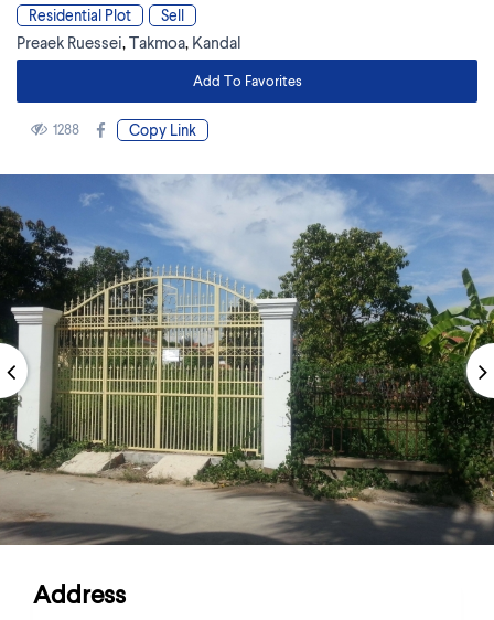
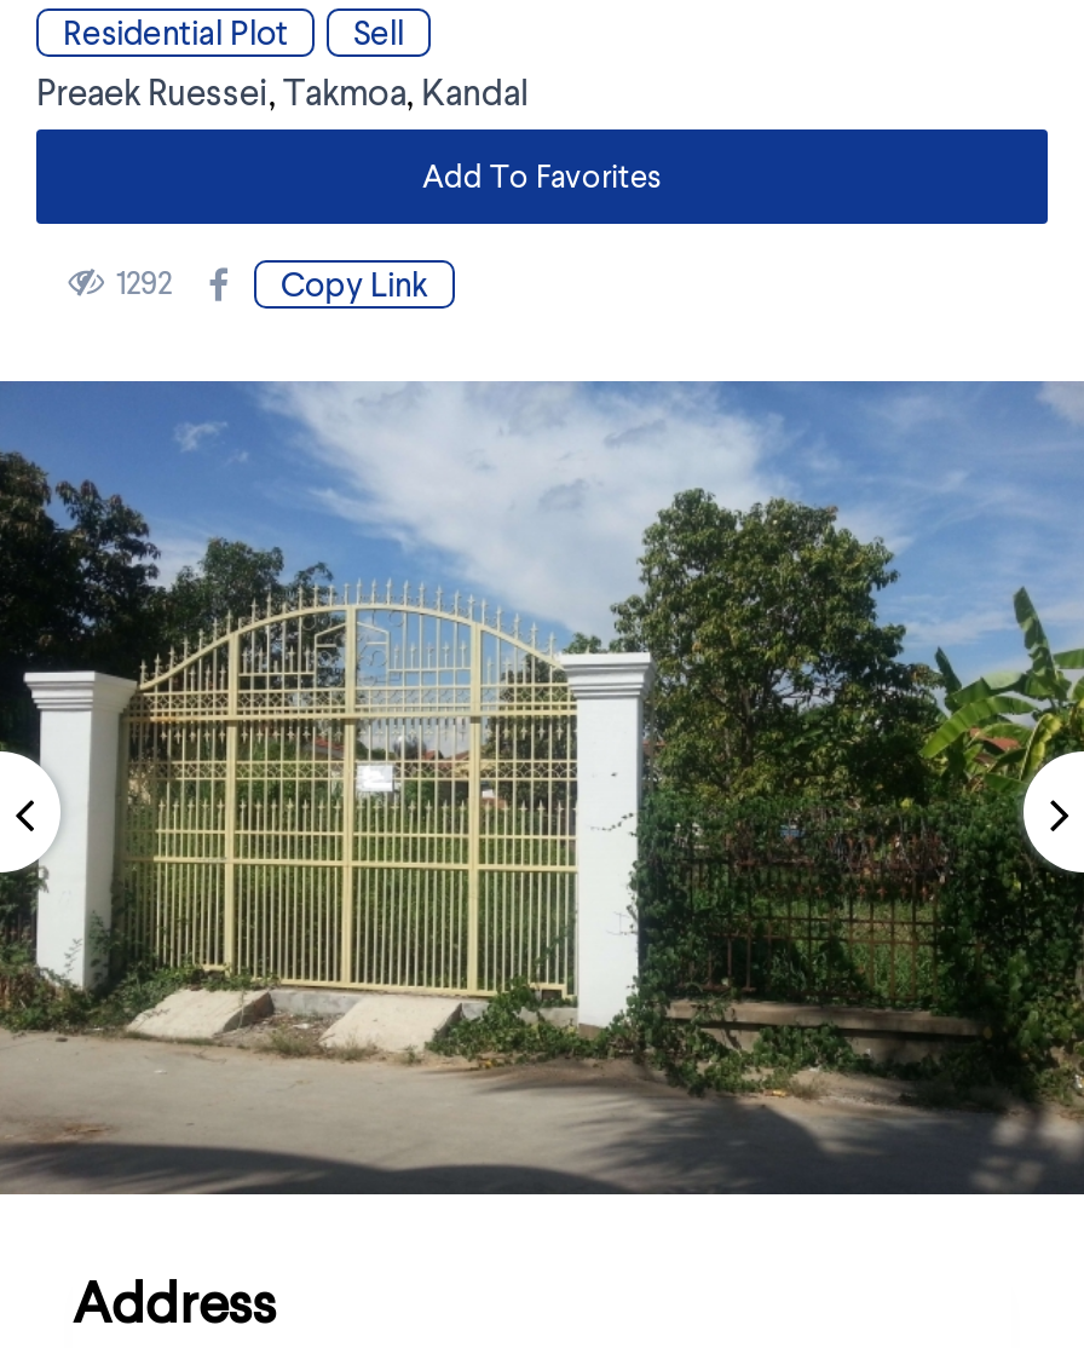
[53,120,79,138] 1288 -> [116,263,172,302] 1292

